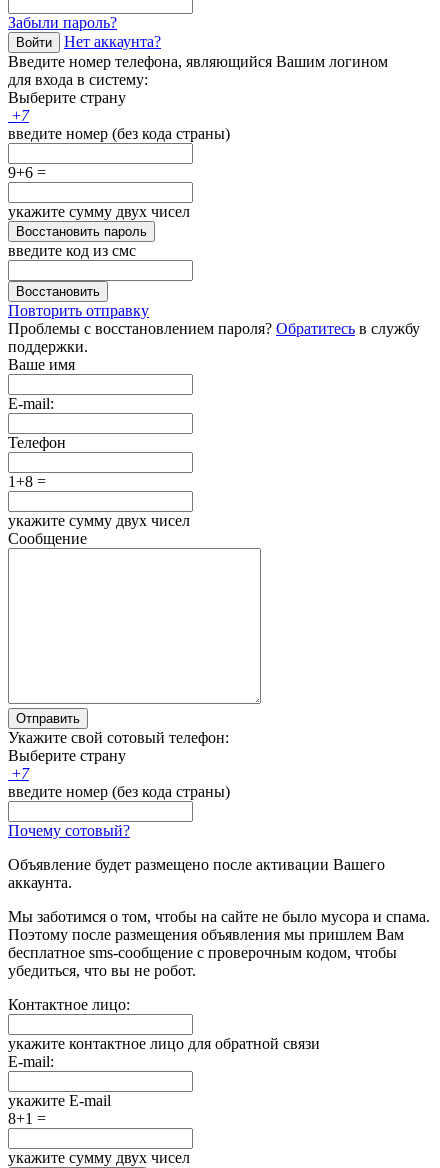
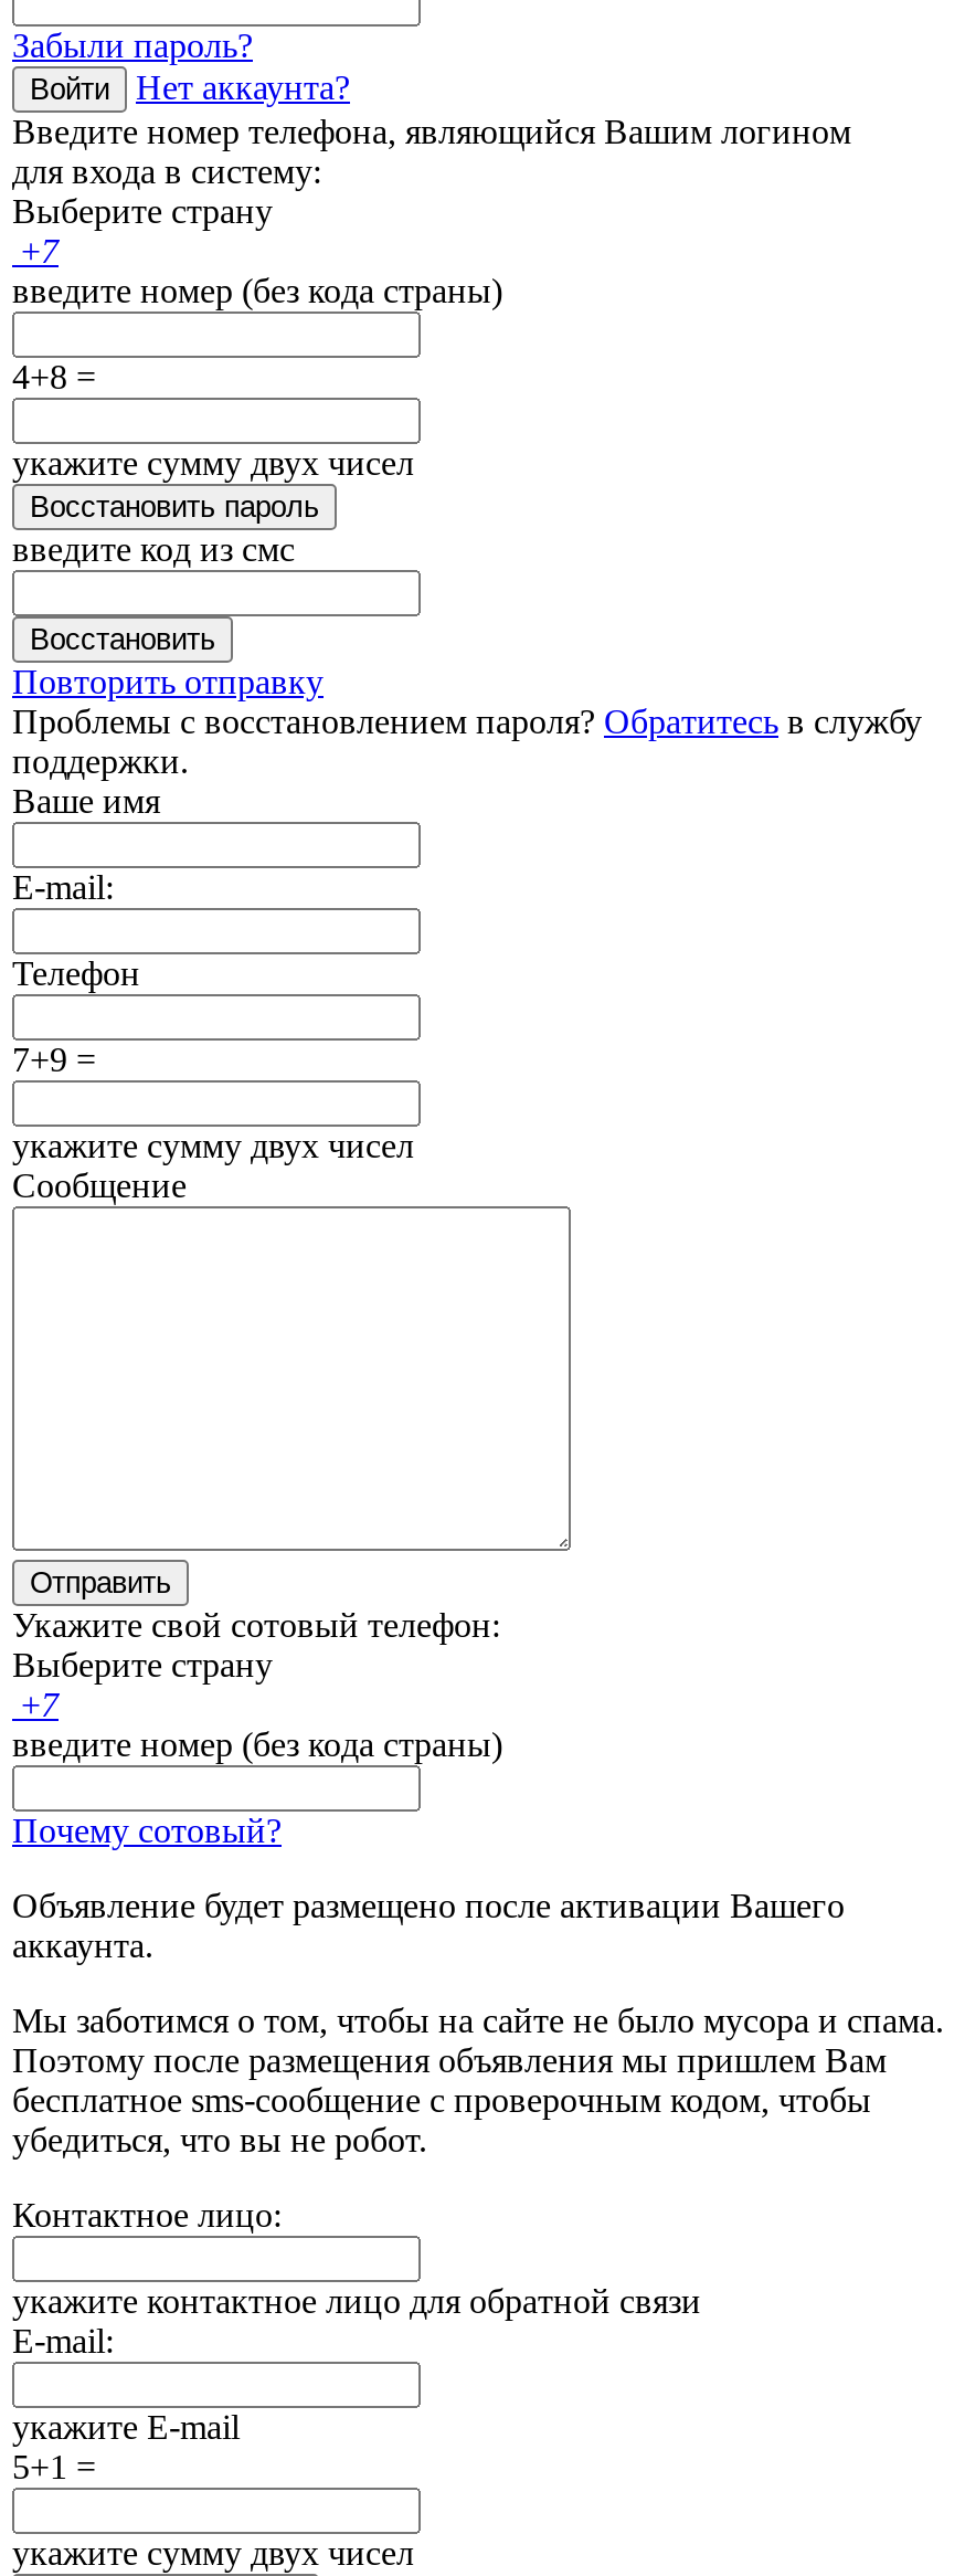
[8,164,46,181] 9+6 = -> [12,357,96,395] 4+8 =
[8,473,46,490] 1+8 = -> [12,1040,96,1077] 7+9 =
[8,1110,46,1127] 8+1 = -> [12,2447,96,2485] 5+1 =

